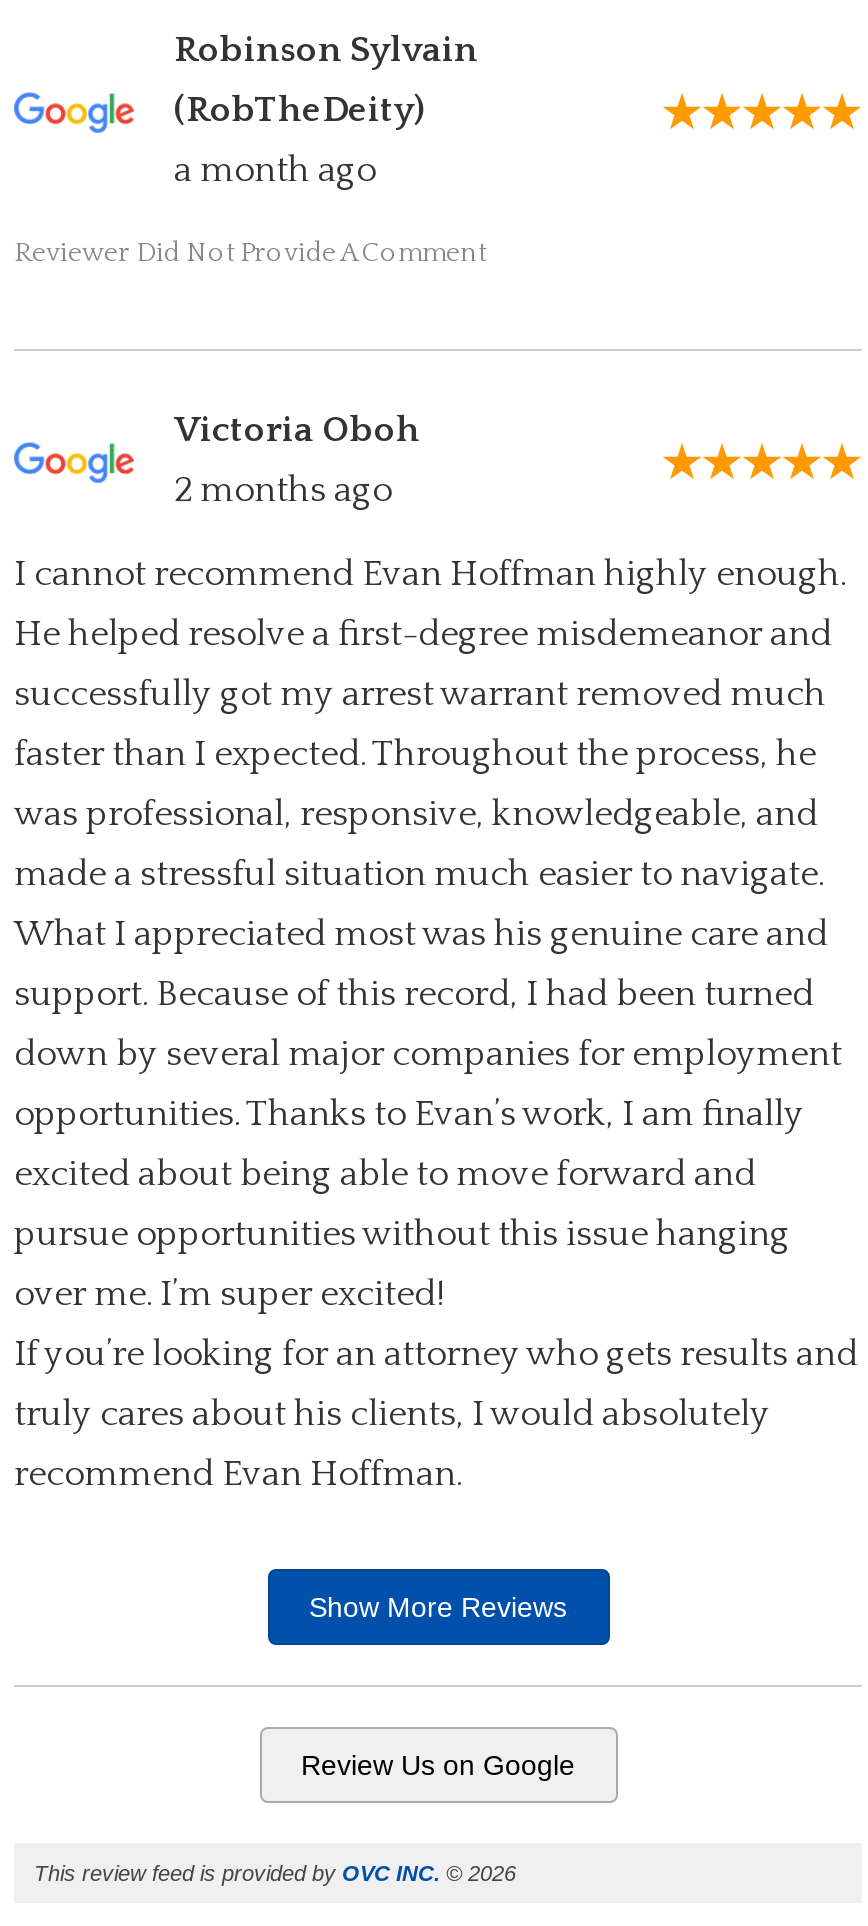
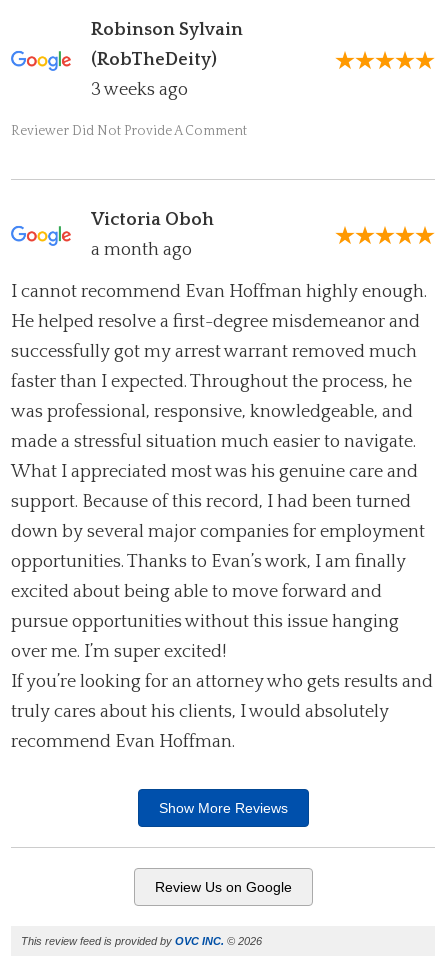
none -> [91,80,188,100] 3 weeks ago
moved [174,150,376,190] -> [91,240,192,260]: a month ago
[174,470,392,510] 2 months ago -> none

